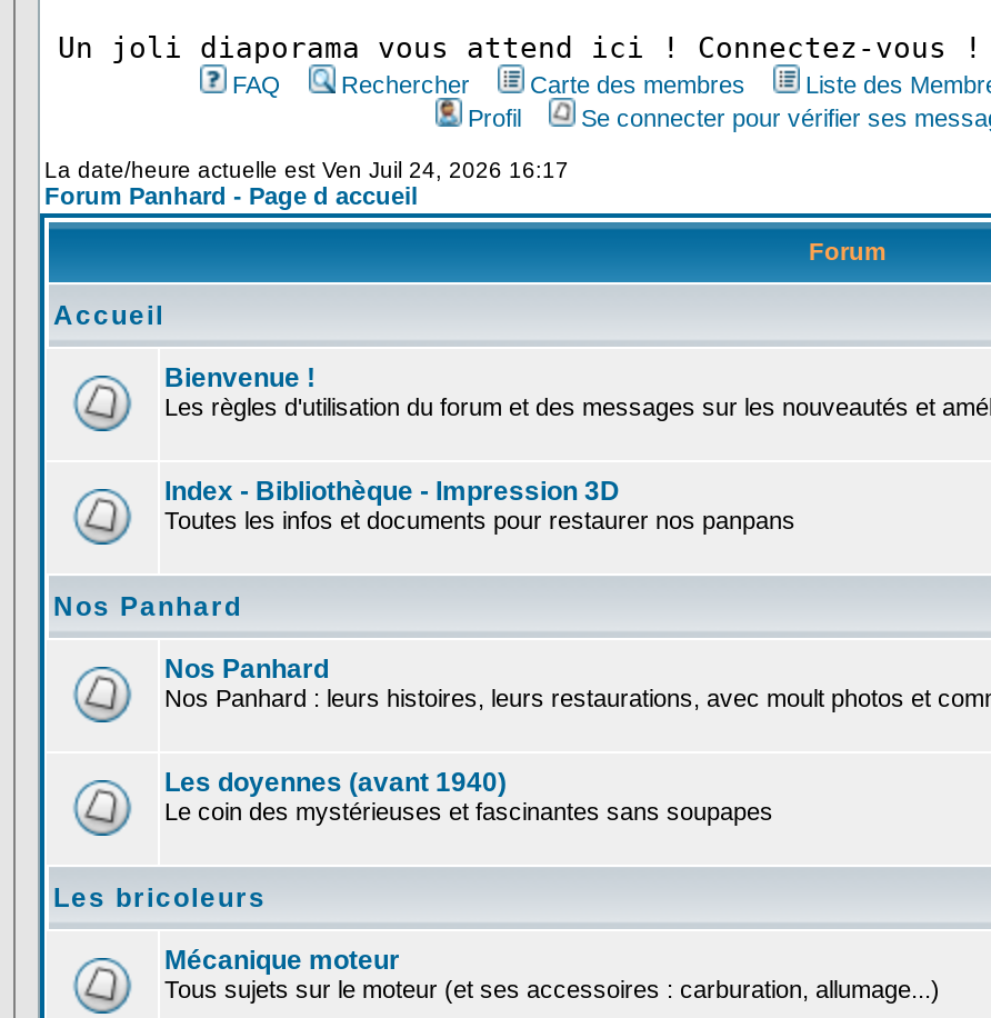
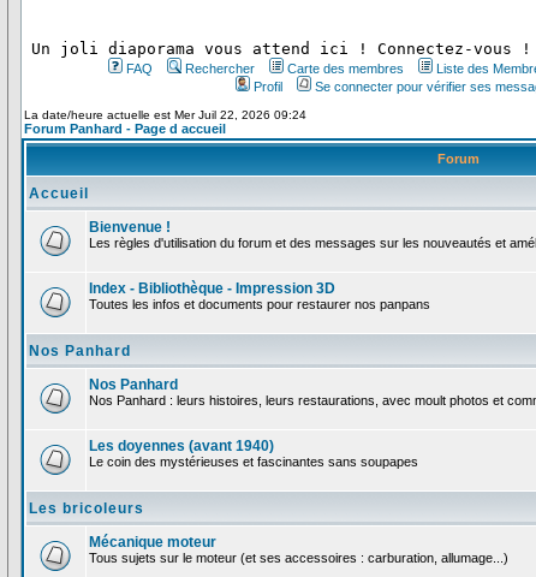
[44,158,569,182] La date/heure actuelle est Ven Juil 24, 2026 16:17 -> [24,108,306,121] La date/heure actuelle est Mer Juil 22, 2026 09:24

